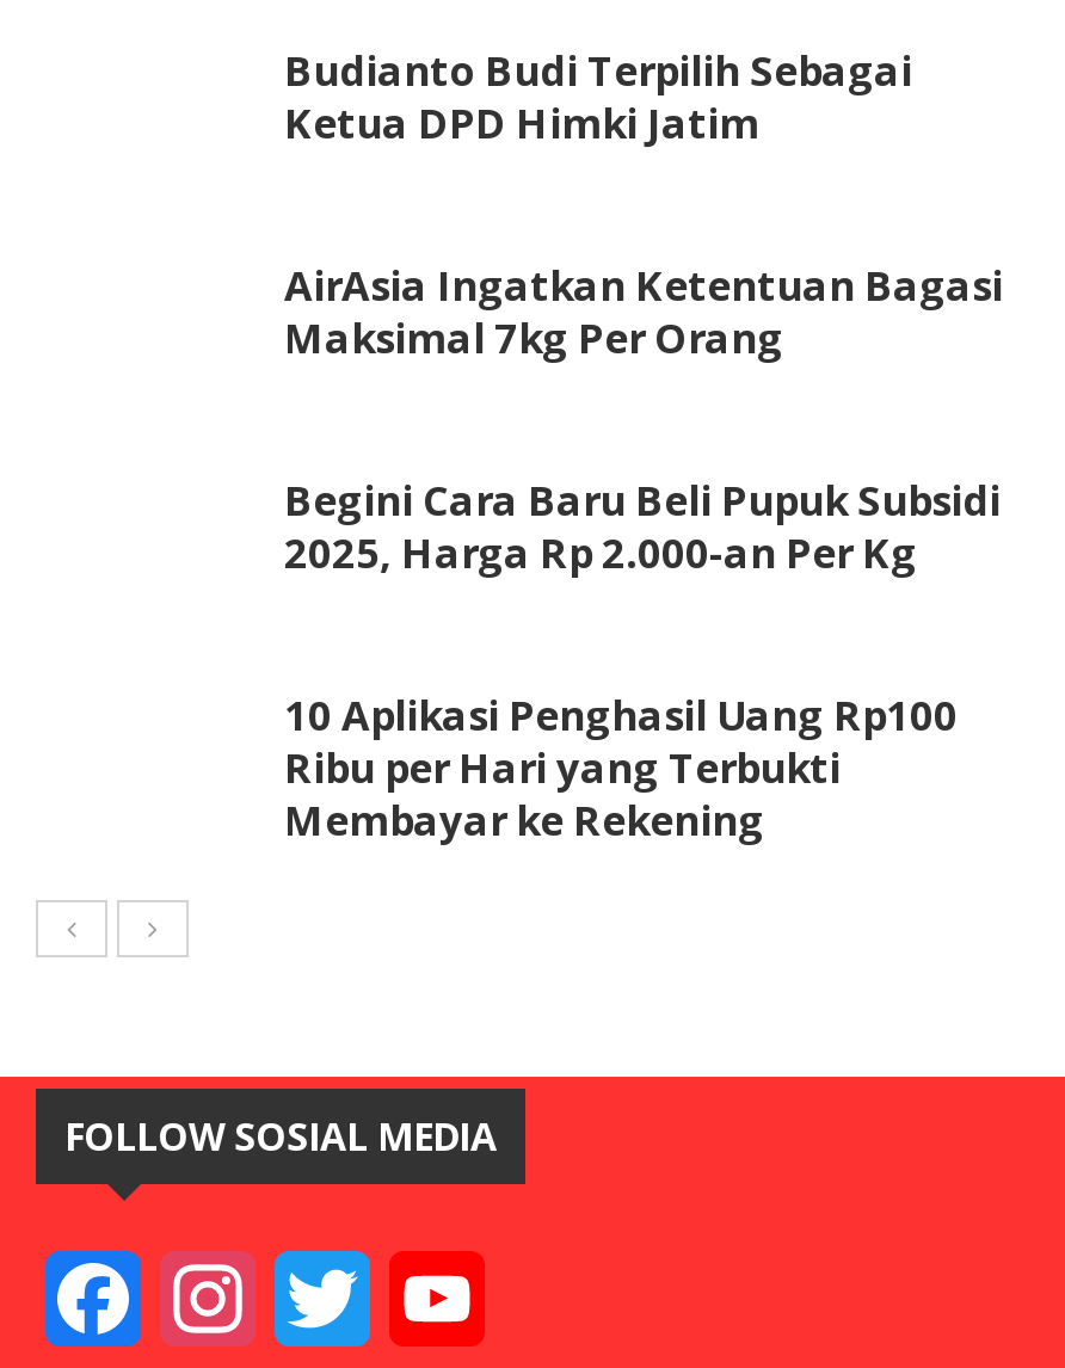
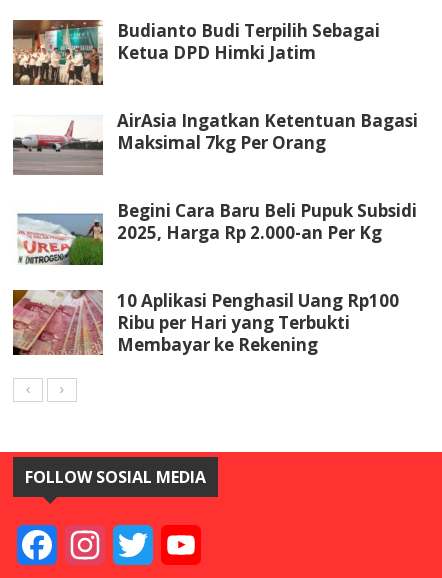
none -> [12,19,104,86] [image]
none -> [12,120,104,176] [image]
none -> [16,212,104,266] [image]
none -> [12,289,104,356] [image]

